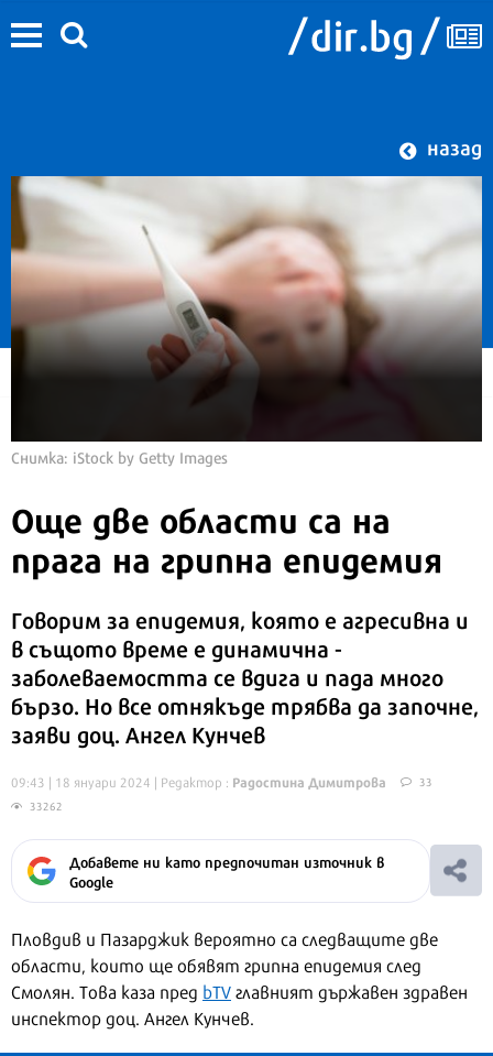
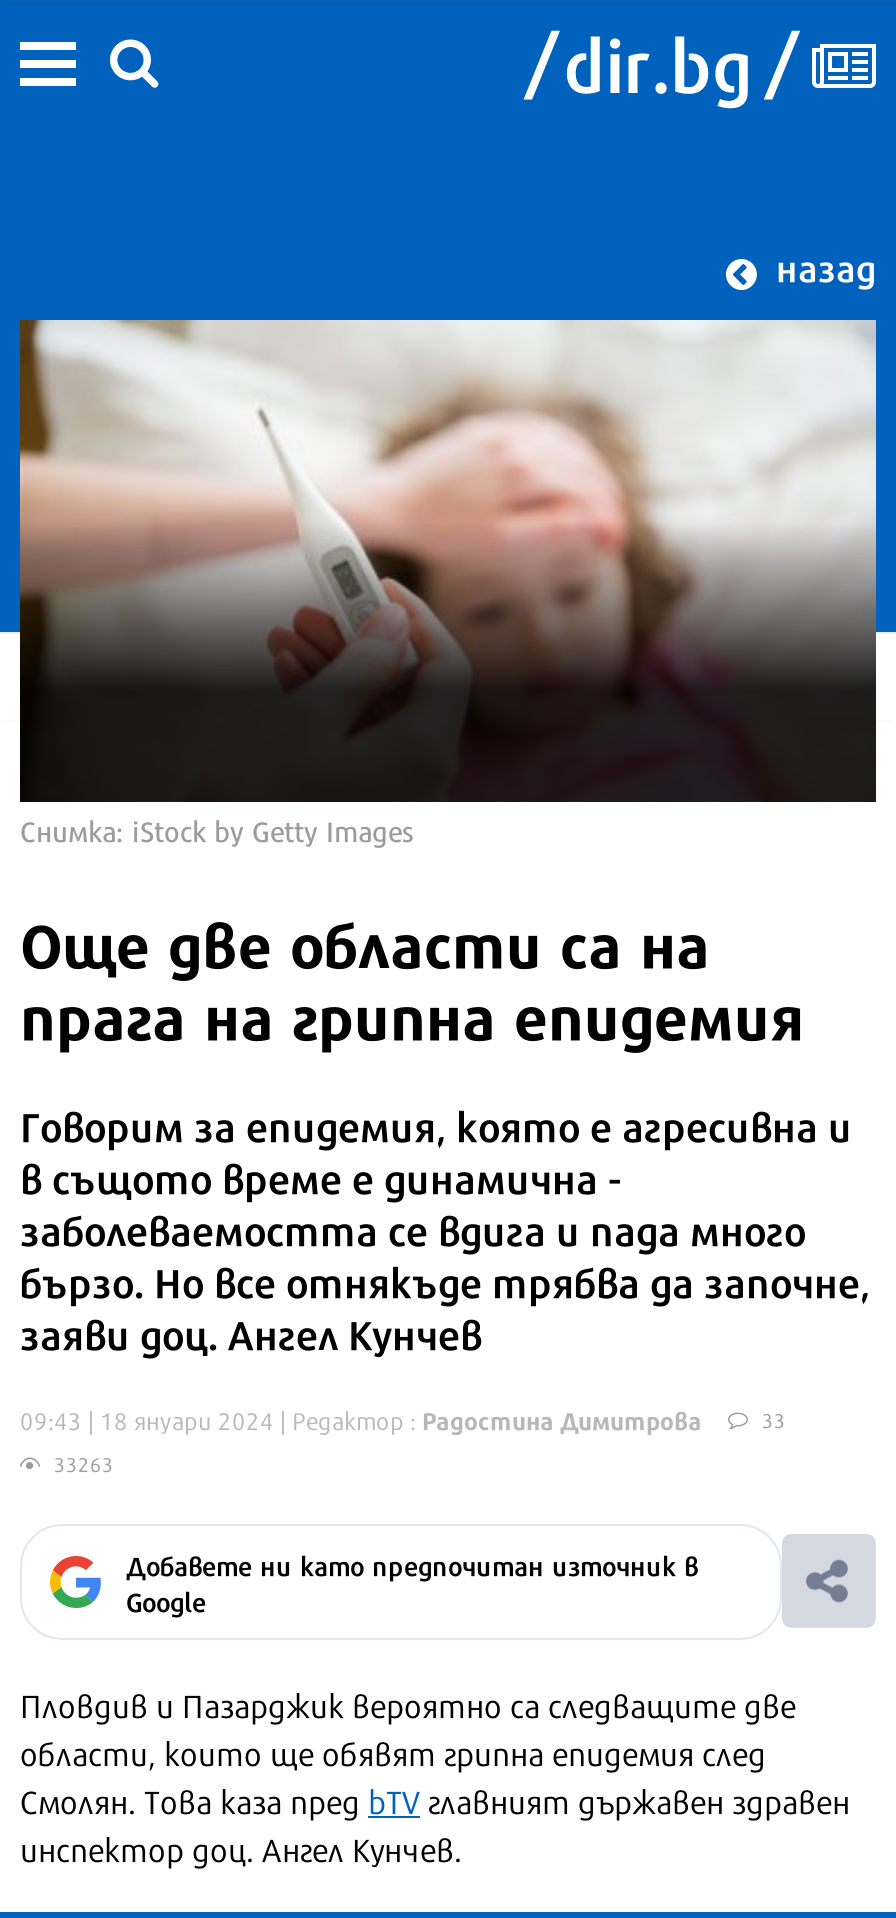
[30,797,63,813] 33262 -> [54,1447,114,1477] 33263

